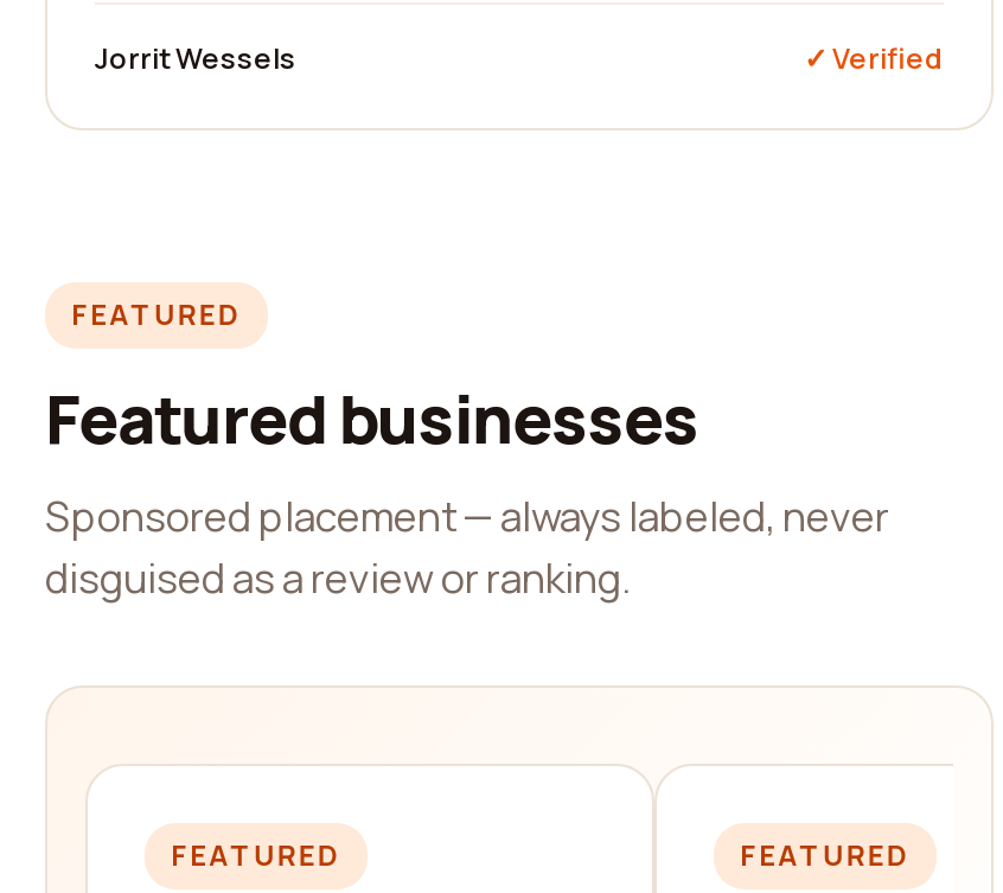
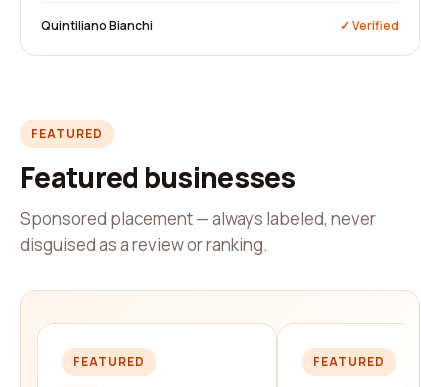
[95,38,296,78] Jorrit Wessels -> [41,17,153,34] Quintiliano Bianchi

